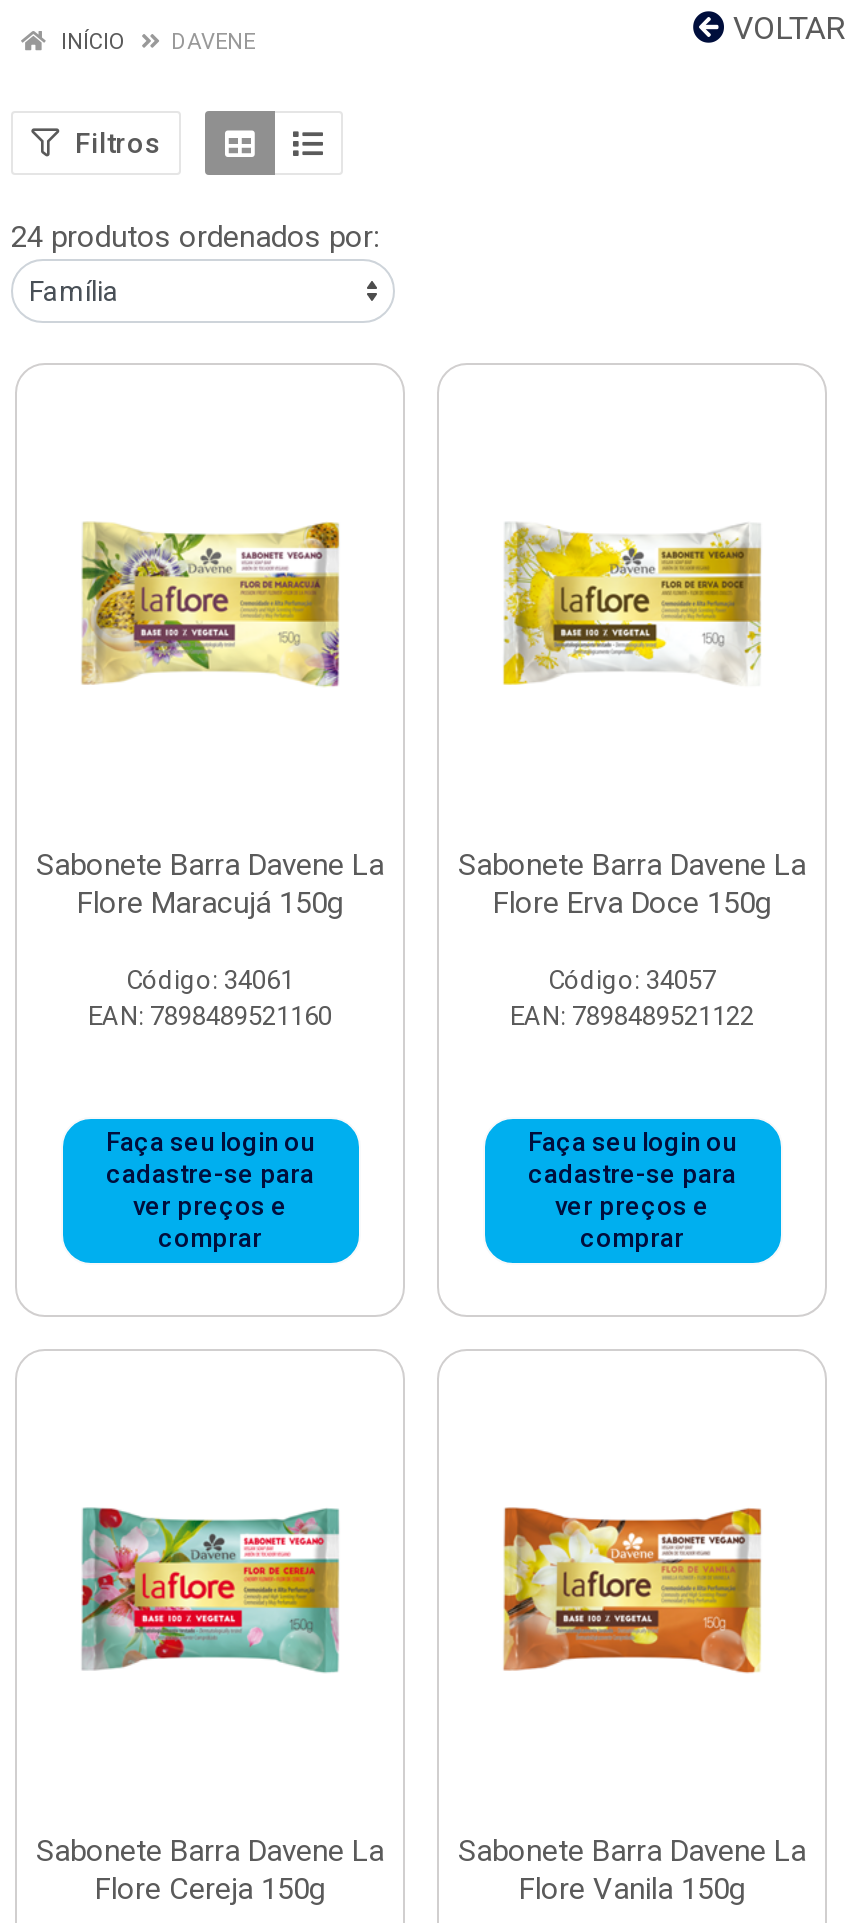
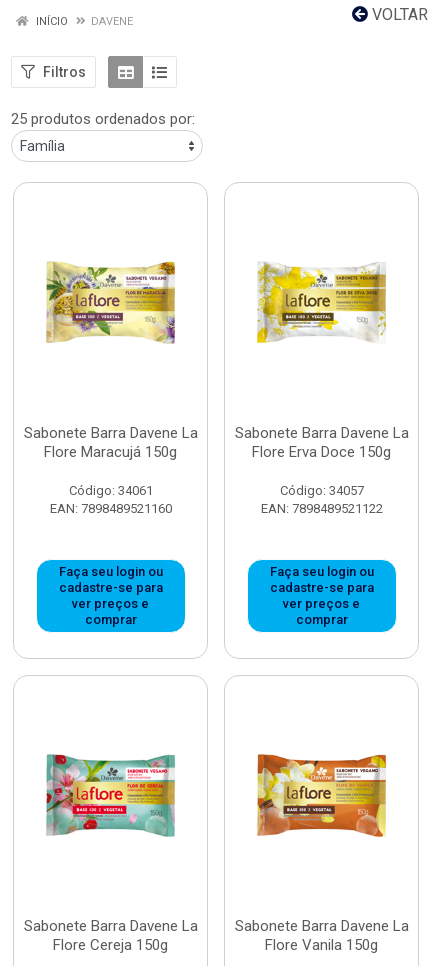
[11,219,379,255] 24 produtos ordenados por: -> [11,110,195,128] 25 produtos ordenados por:

